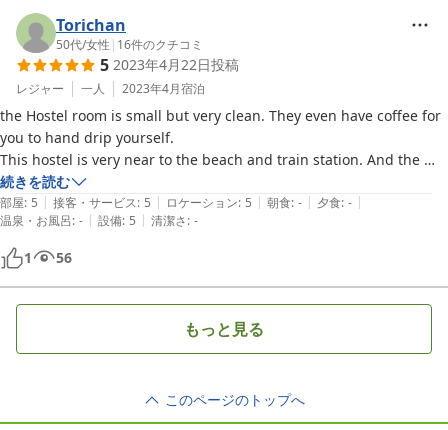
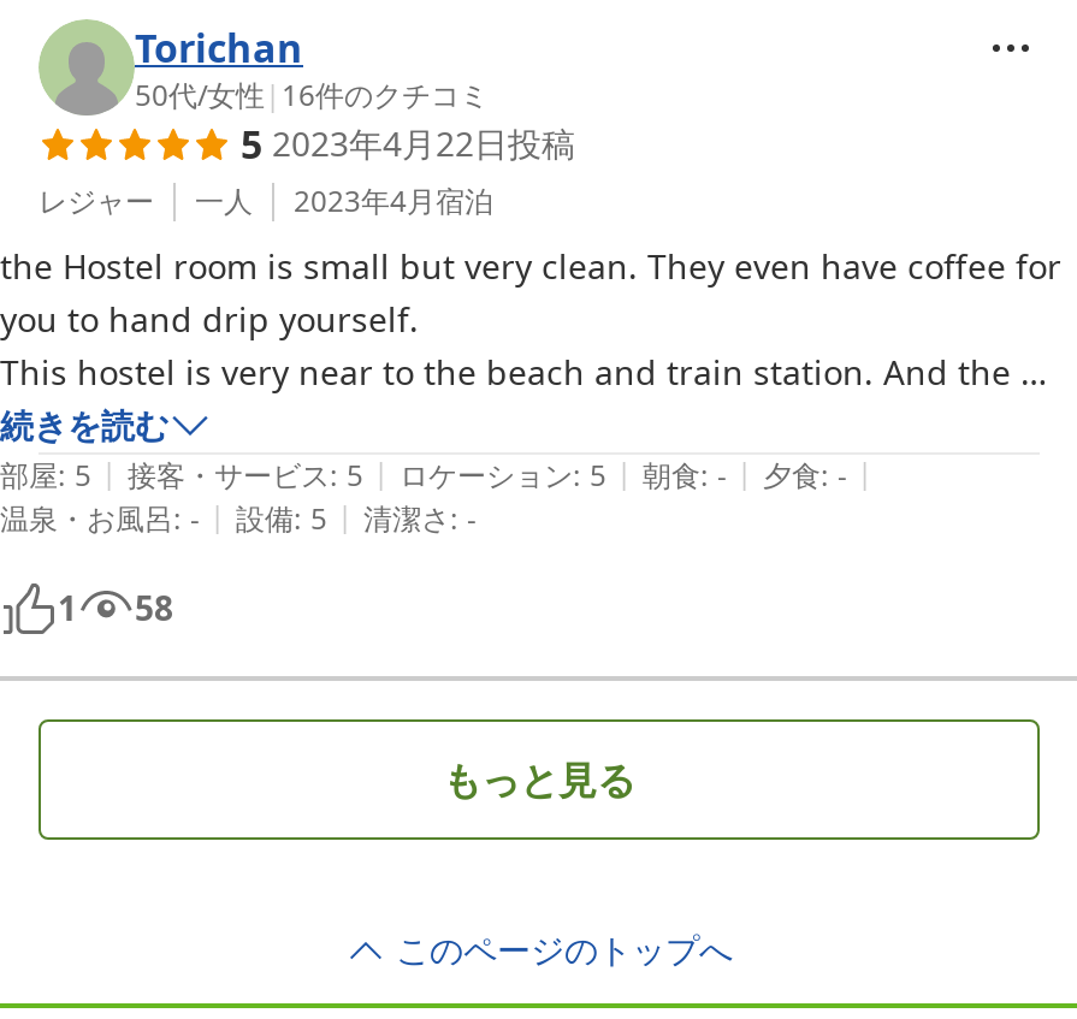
[24,248,72,267] 1 56 -> [58,585,173,630] 1 58

